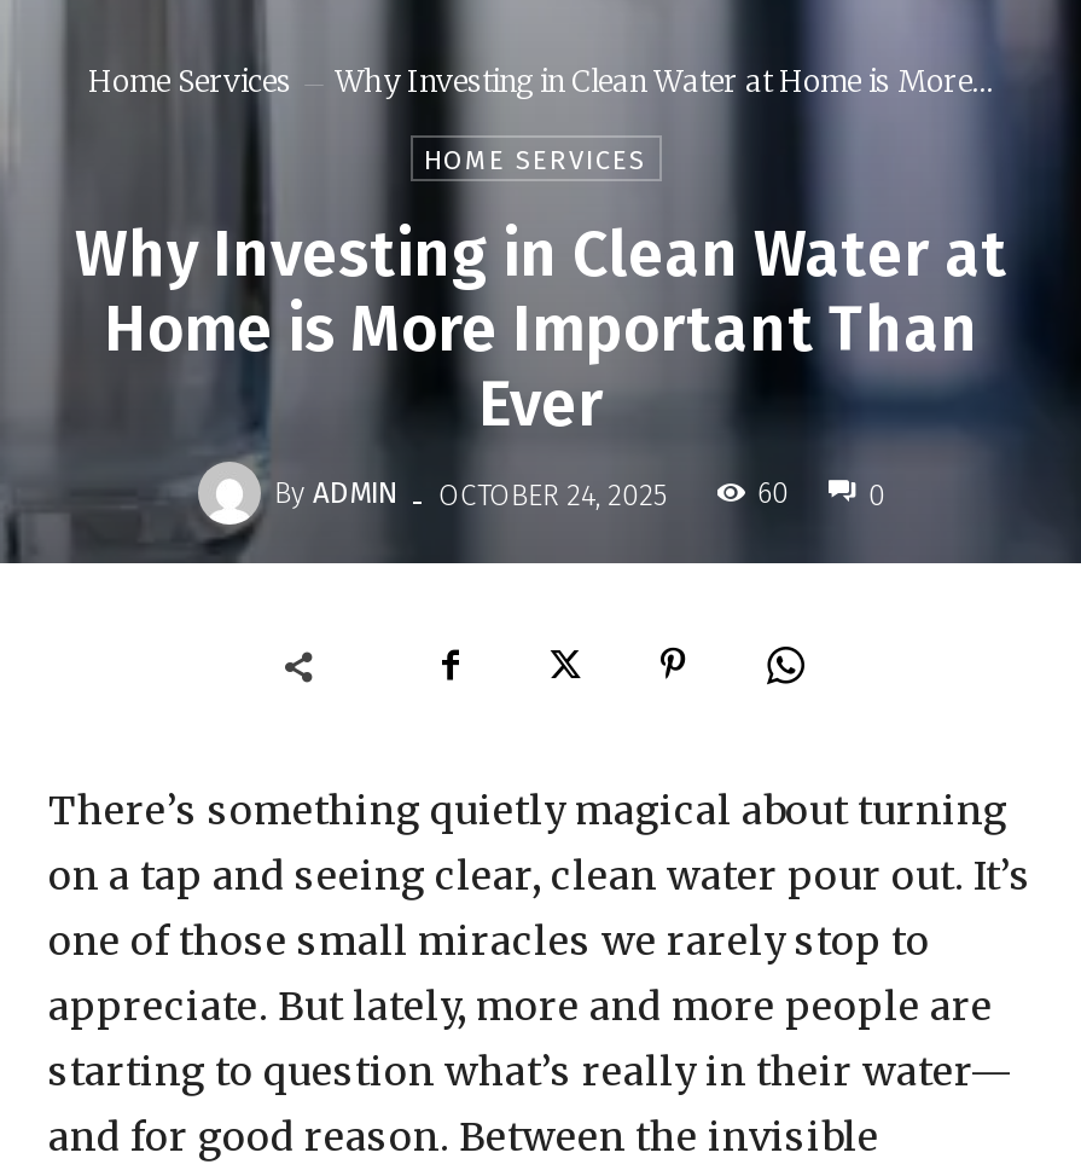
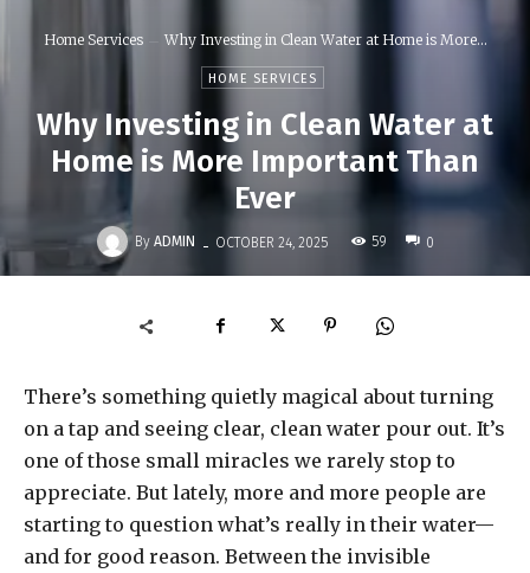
[757,477,789,511] 60 -> [371,233,386,250] 59

